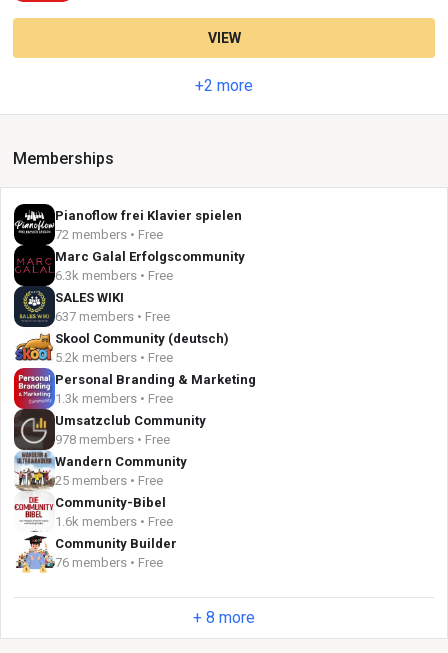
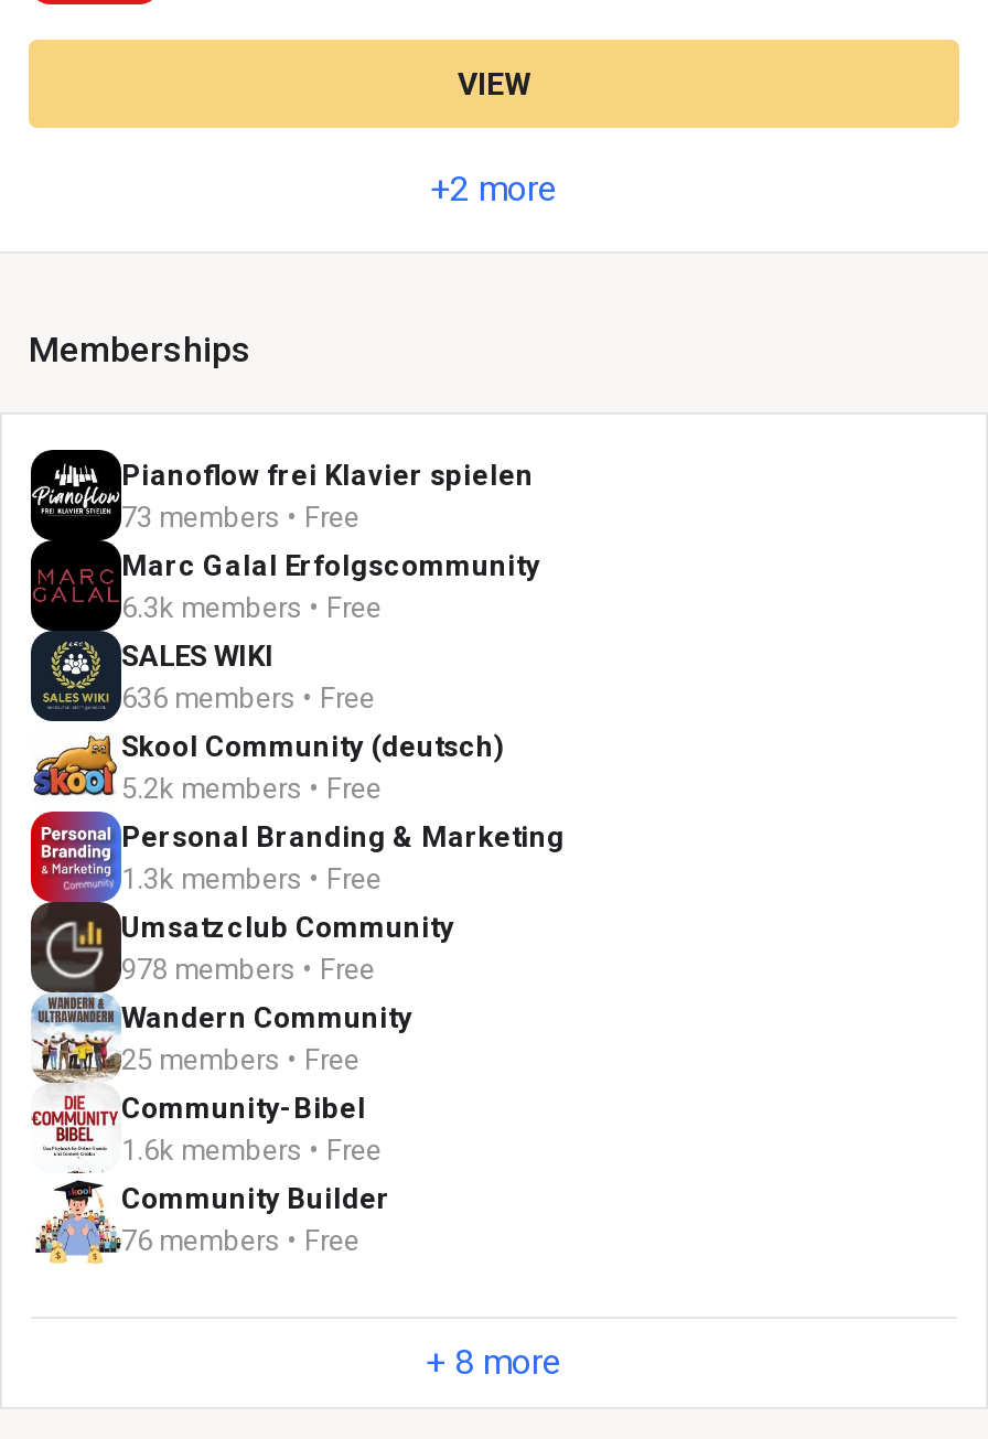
[55,227,163,242] 72 members • Free -> [121,501,359,534] 73 members • Free
[55,309,170,324] 637 members • Free -> [121,681,375,715] 636 members • Free

